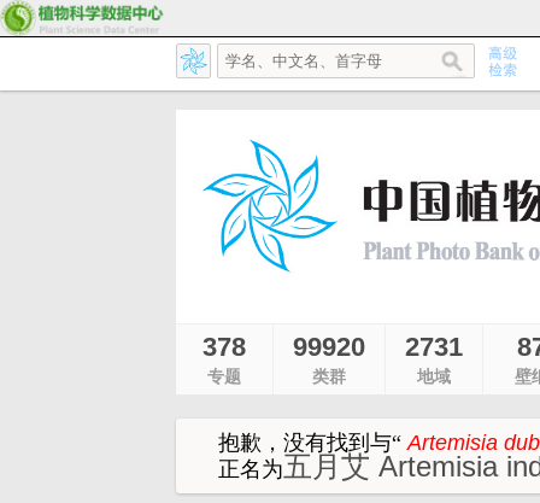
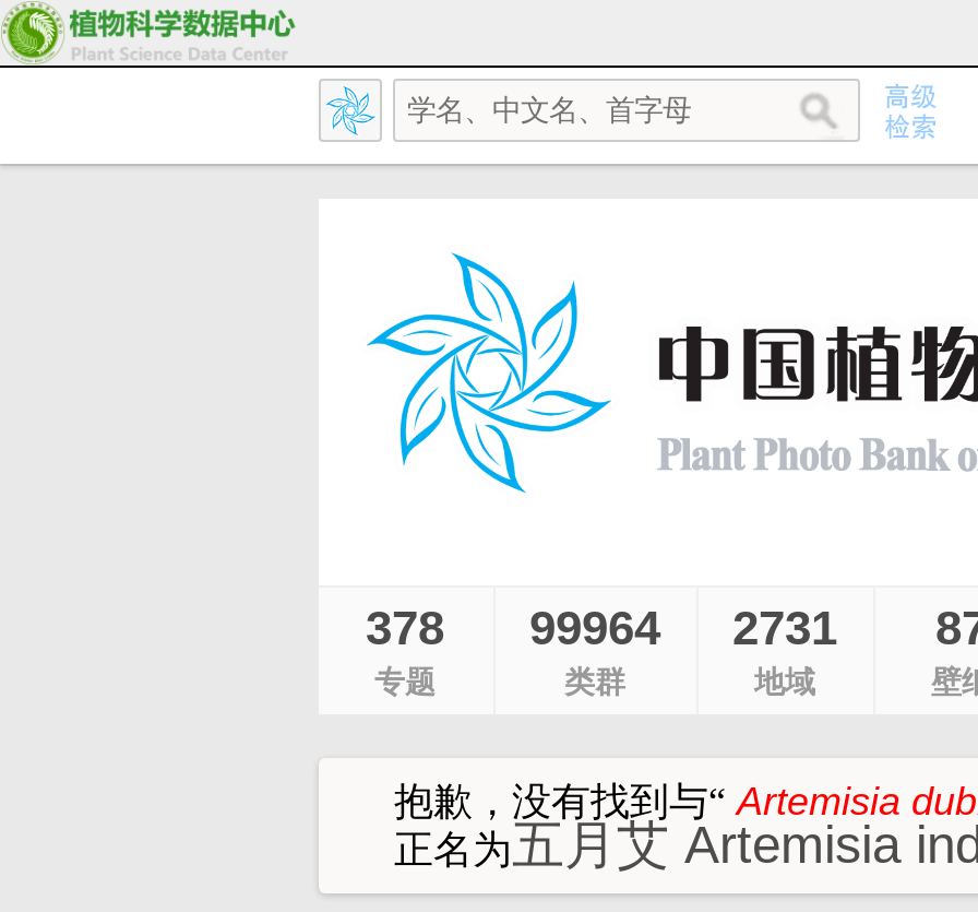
[292,332,365,362] 99920 -> [529,601,660,655] 99964

